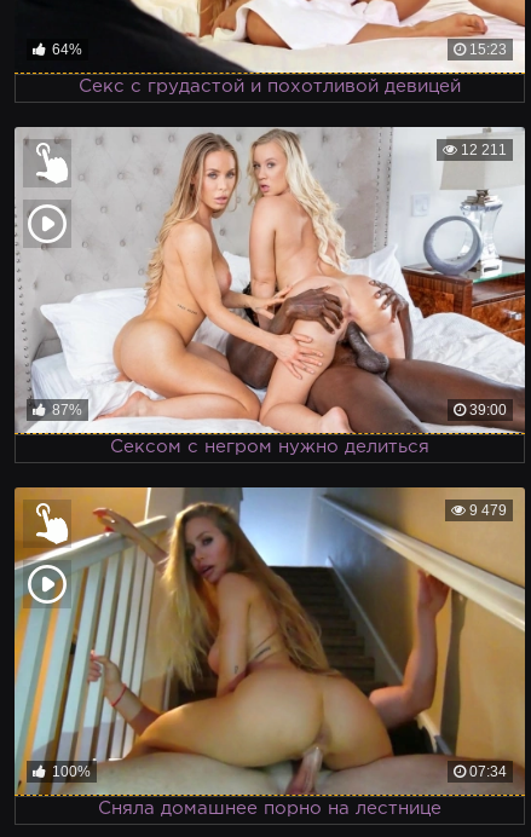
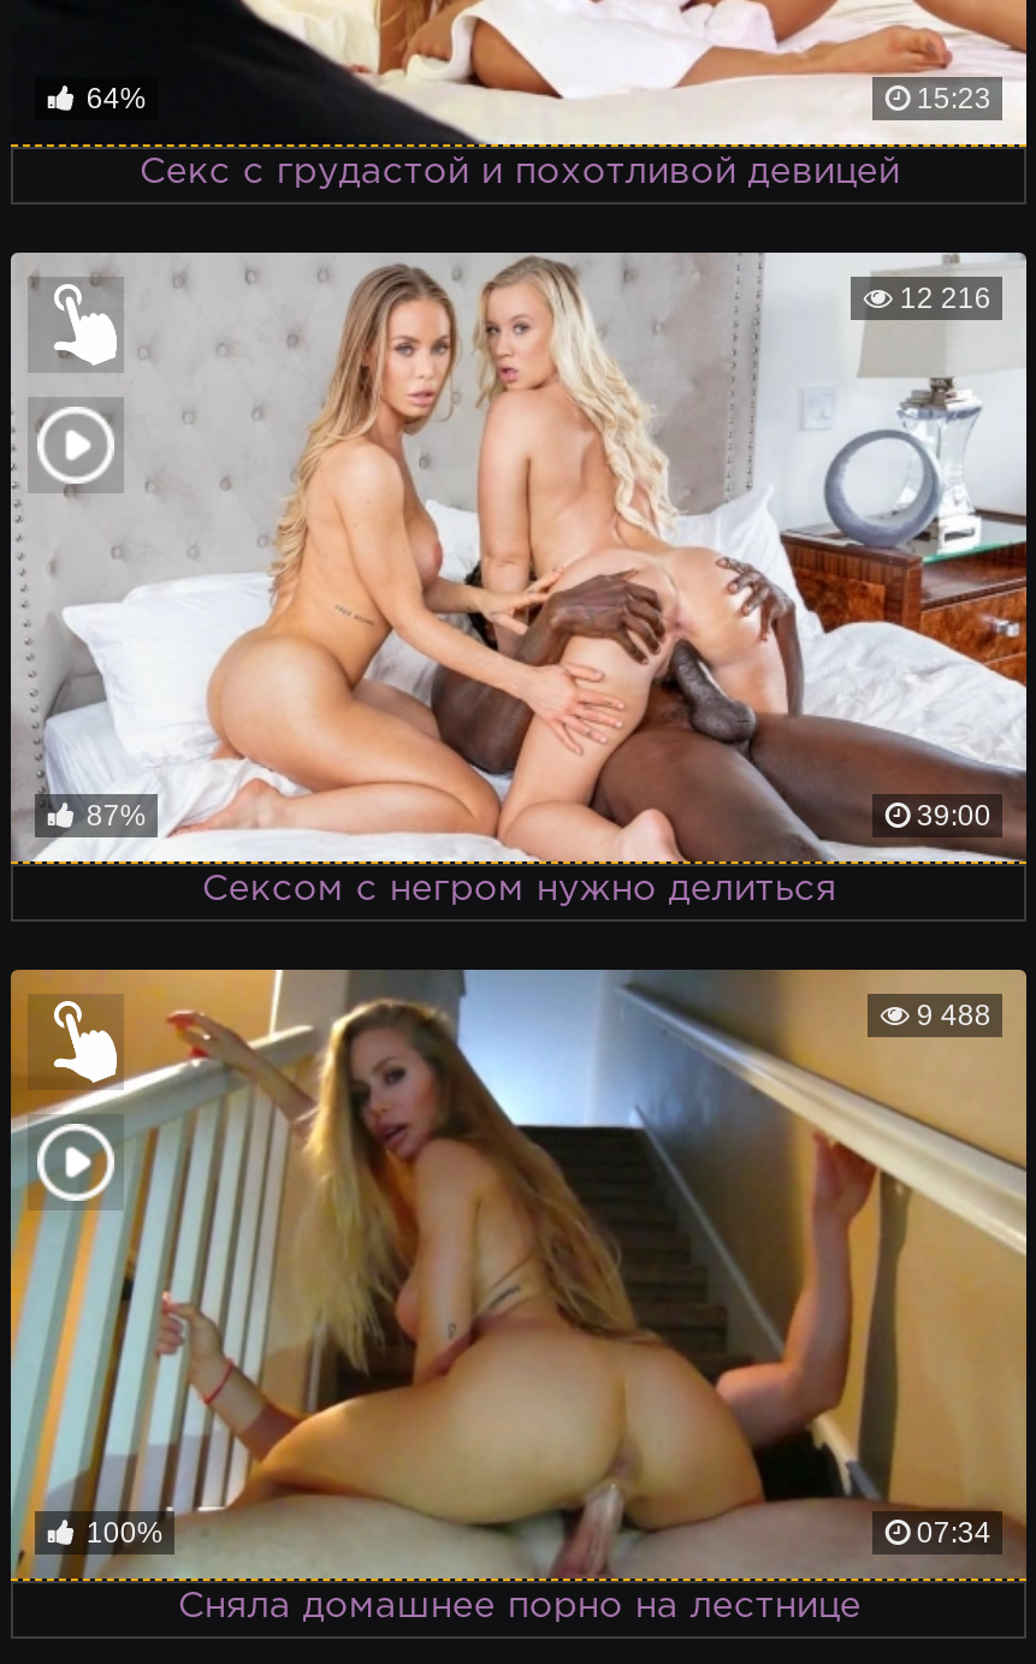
[458,142,507,159] 12 211 -> [893,282,991,316] 12 216
[466,502,507,519] 9 479 -> [909,1000,991,1033] 9 488

